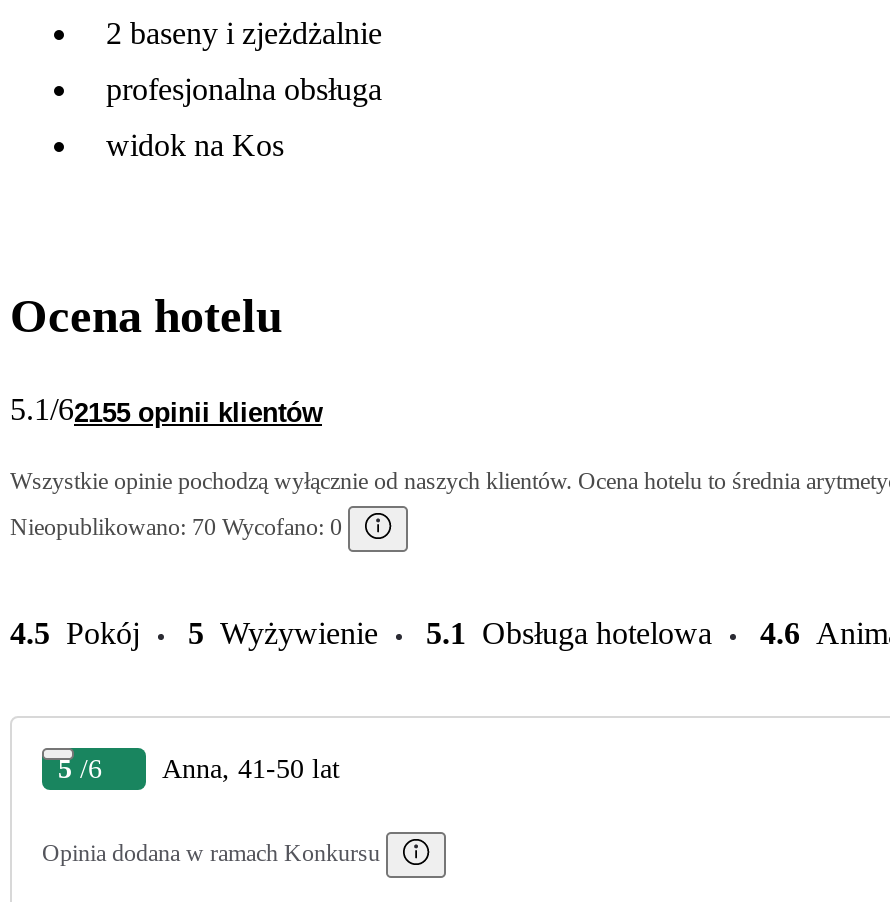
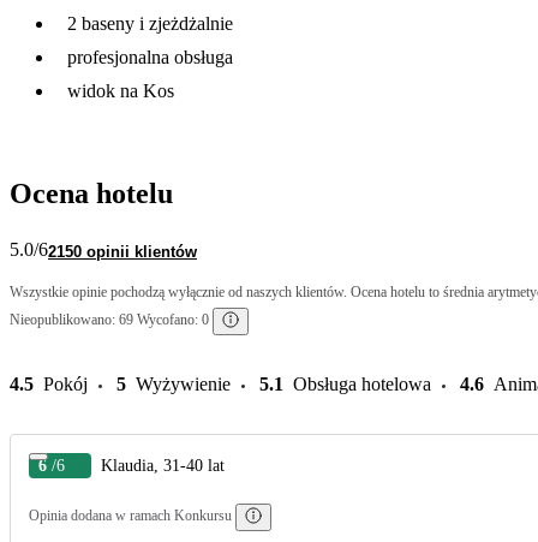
[10,393,322,429] 5.1/62155 opinii klientów -> [10,240,197,261] 5.0/62150 opinii klientów
[10,513,342,541] Nieopublikowano: 70 Wycofano: 0 -> [10,312,209,329] Nieopublikowano: 69 Wycofano: 0
[58,755,102,785] 5 /6 -> [38,457,65,475] 6 /6
[162,755,340,785] Anna, 41-50 lat -> [101,457,225,475] Klaudia, 31-40 lat

